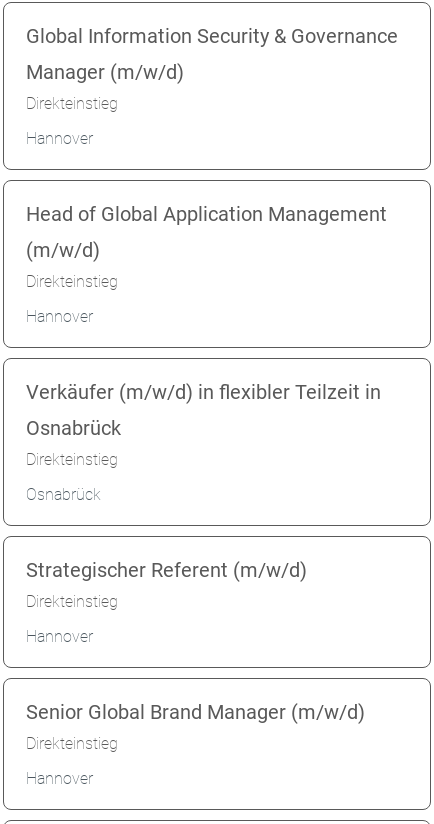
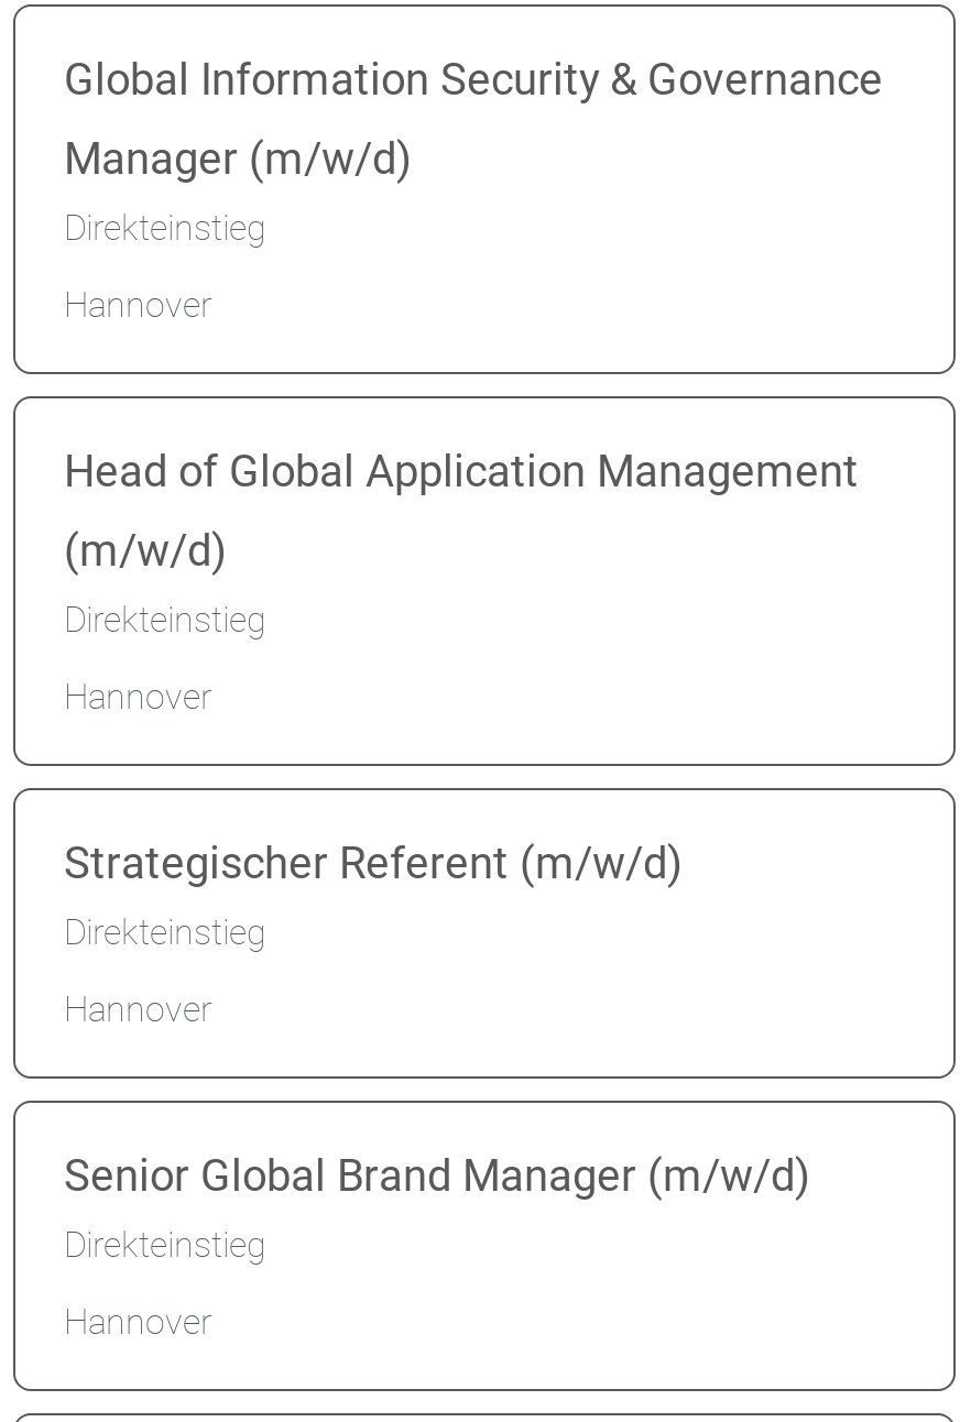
[26,380,381,504] Verkäufer (m/w/d) in flexibler Teilzeit in | Osnabrück | Direkteinstieg | Osnabrück -> none

